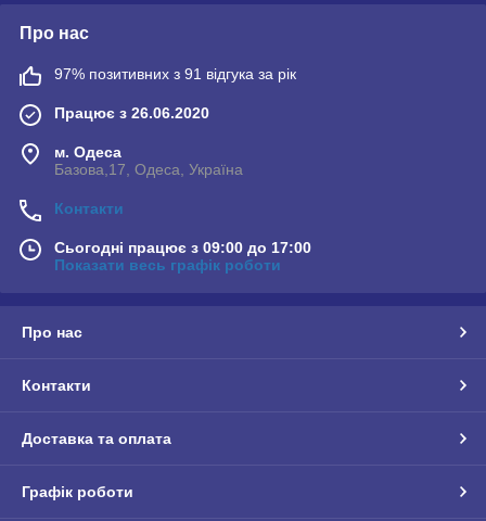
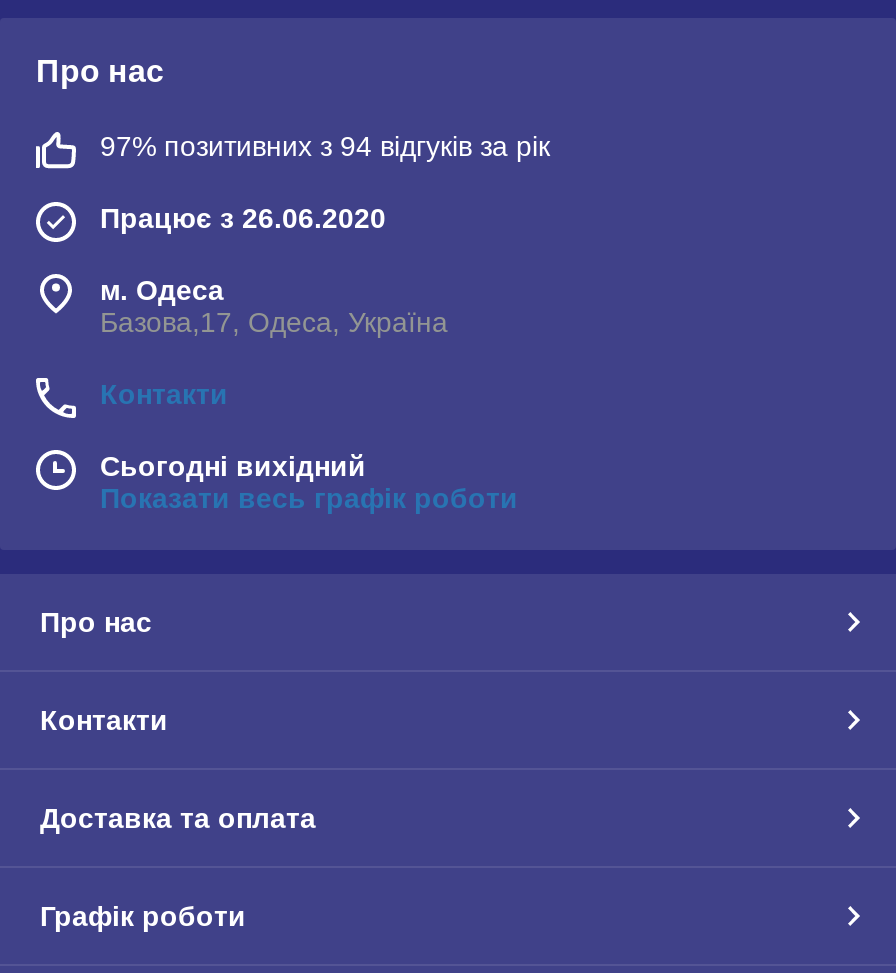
[54,66,296,83] 97% позитивних з 91 відгука за рік -> [100,131,550,163] 97% позитивних з 94 відгуків за рік
[54,239,311,257] Сьогодні працює з 09:00 до 17:00 -> [100,451,366,483] Сьогодні вихідний

